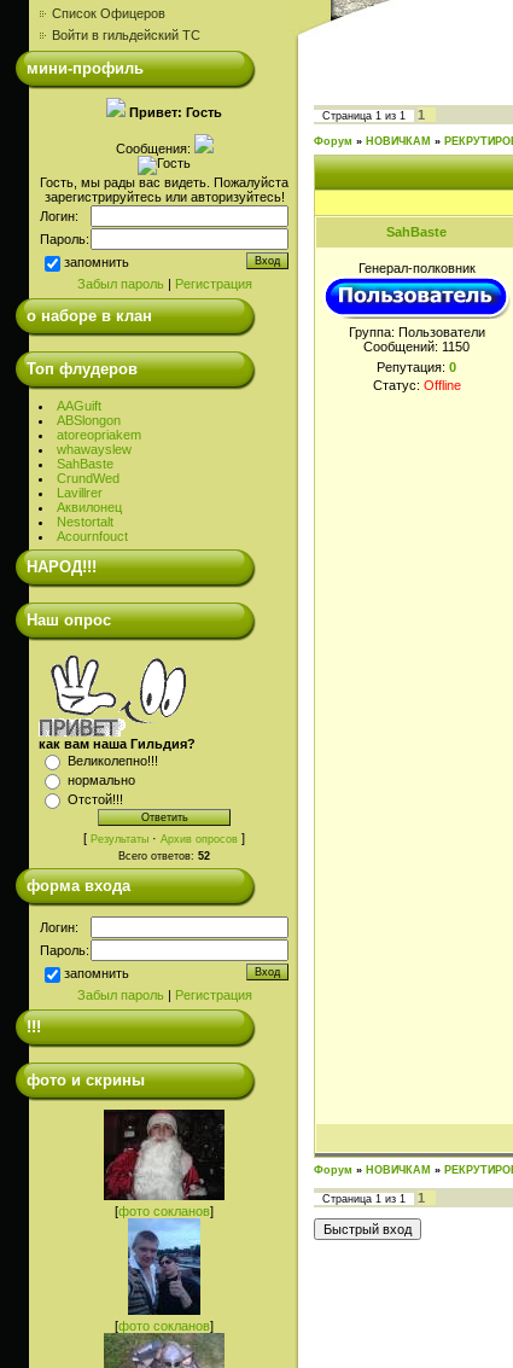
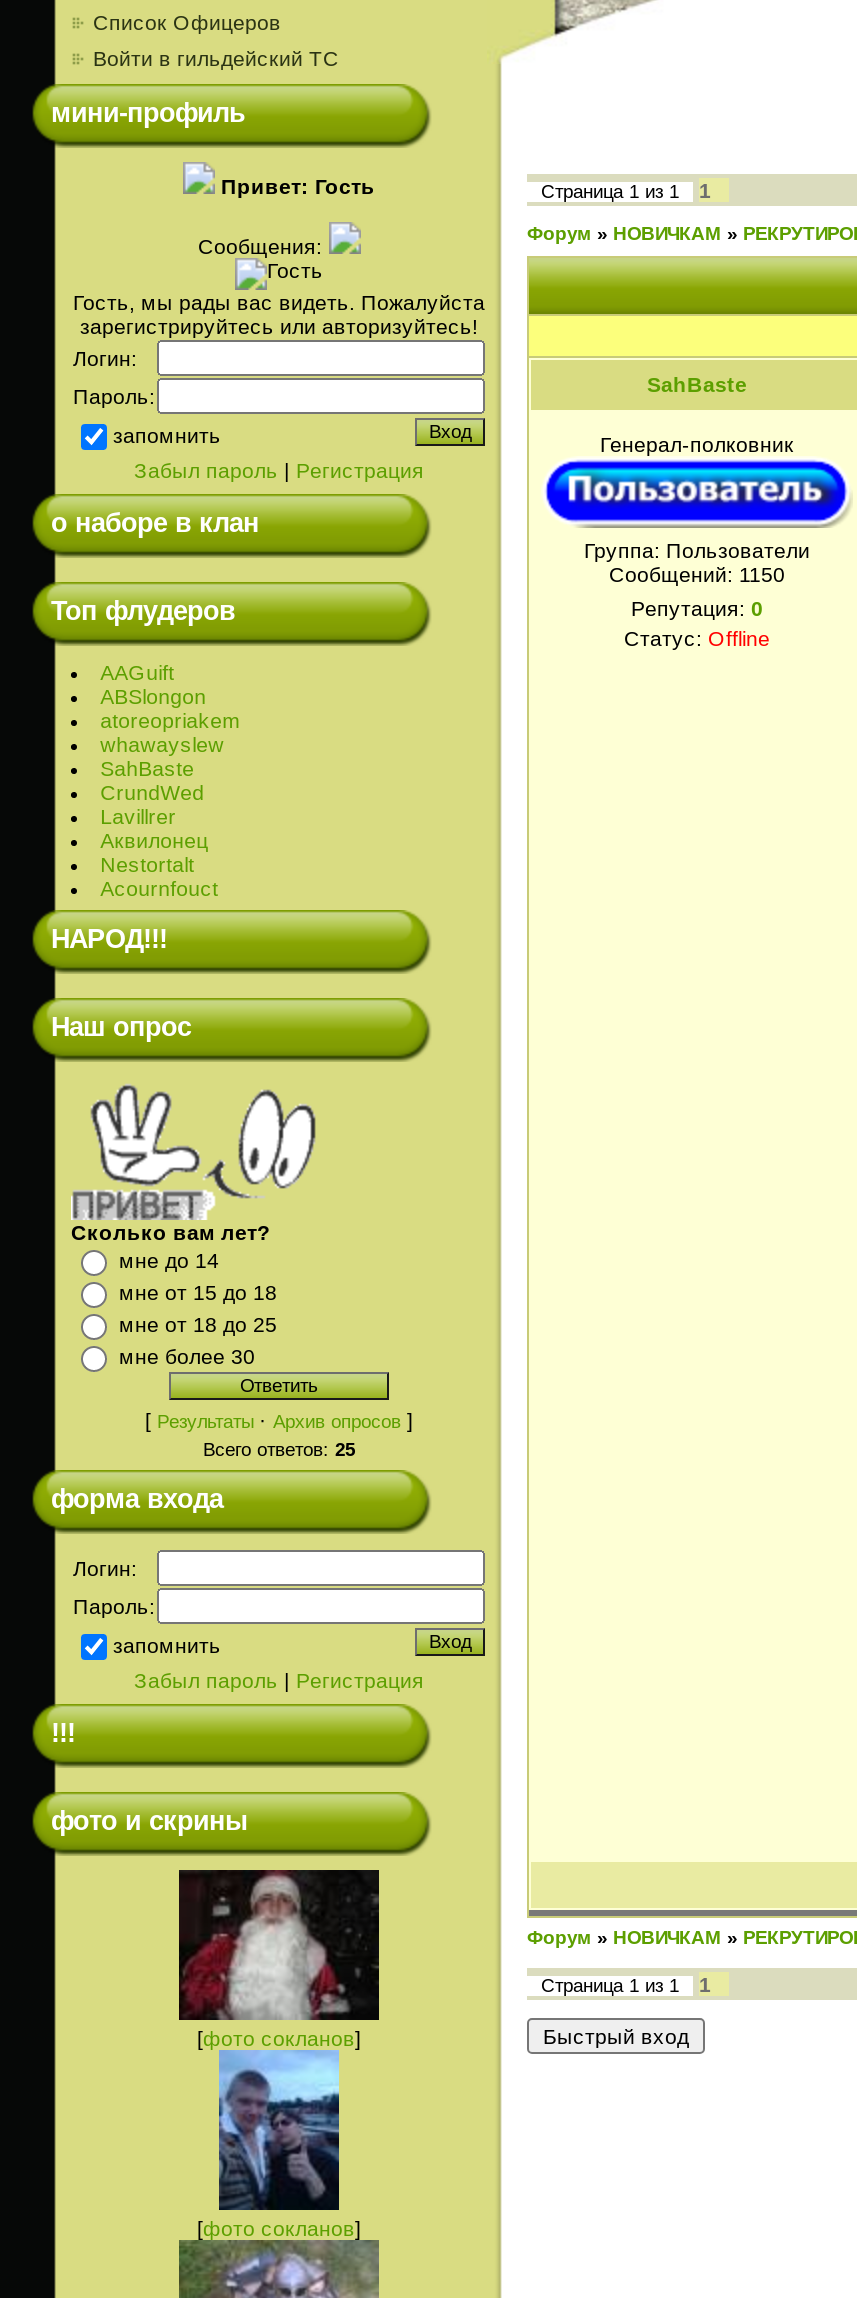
[39,736,196,806] как вам наша Гильдия? | Великолепно!!! | нормально | Отстой!!! -> [71,1219,277,1367] Сколько вам лет? | мне до 14 | мне от 15 до 18 | мне от 18 до 25 | мне более 30
[118,850,210,862] Всего ответов: 52 -> [203,1439,355,1459] Всего ответов: 25

